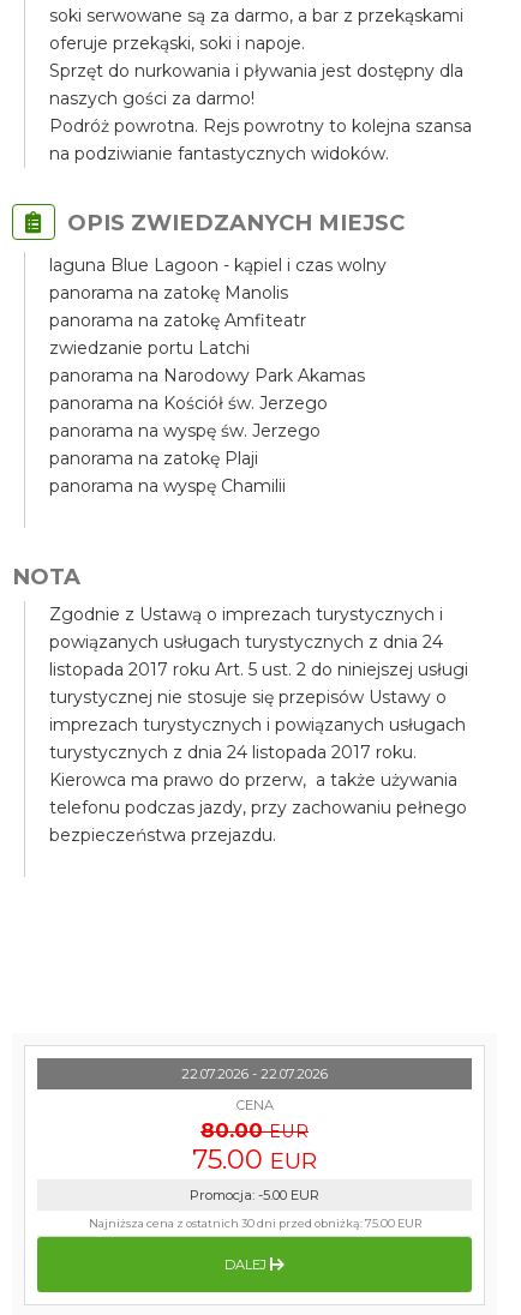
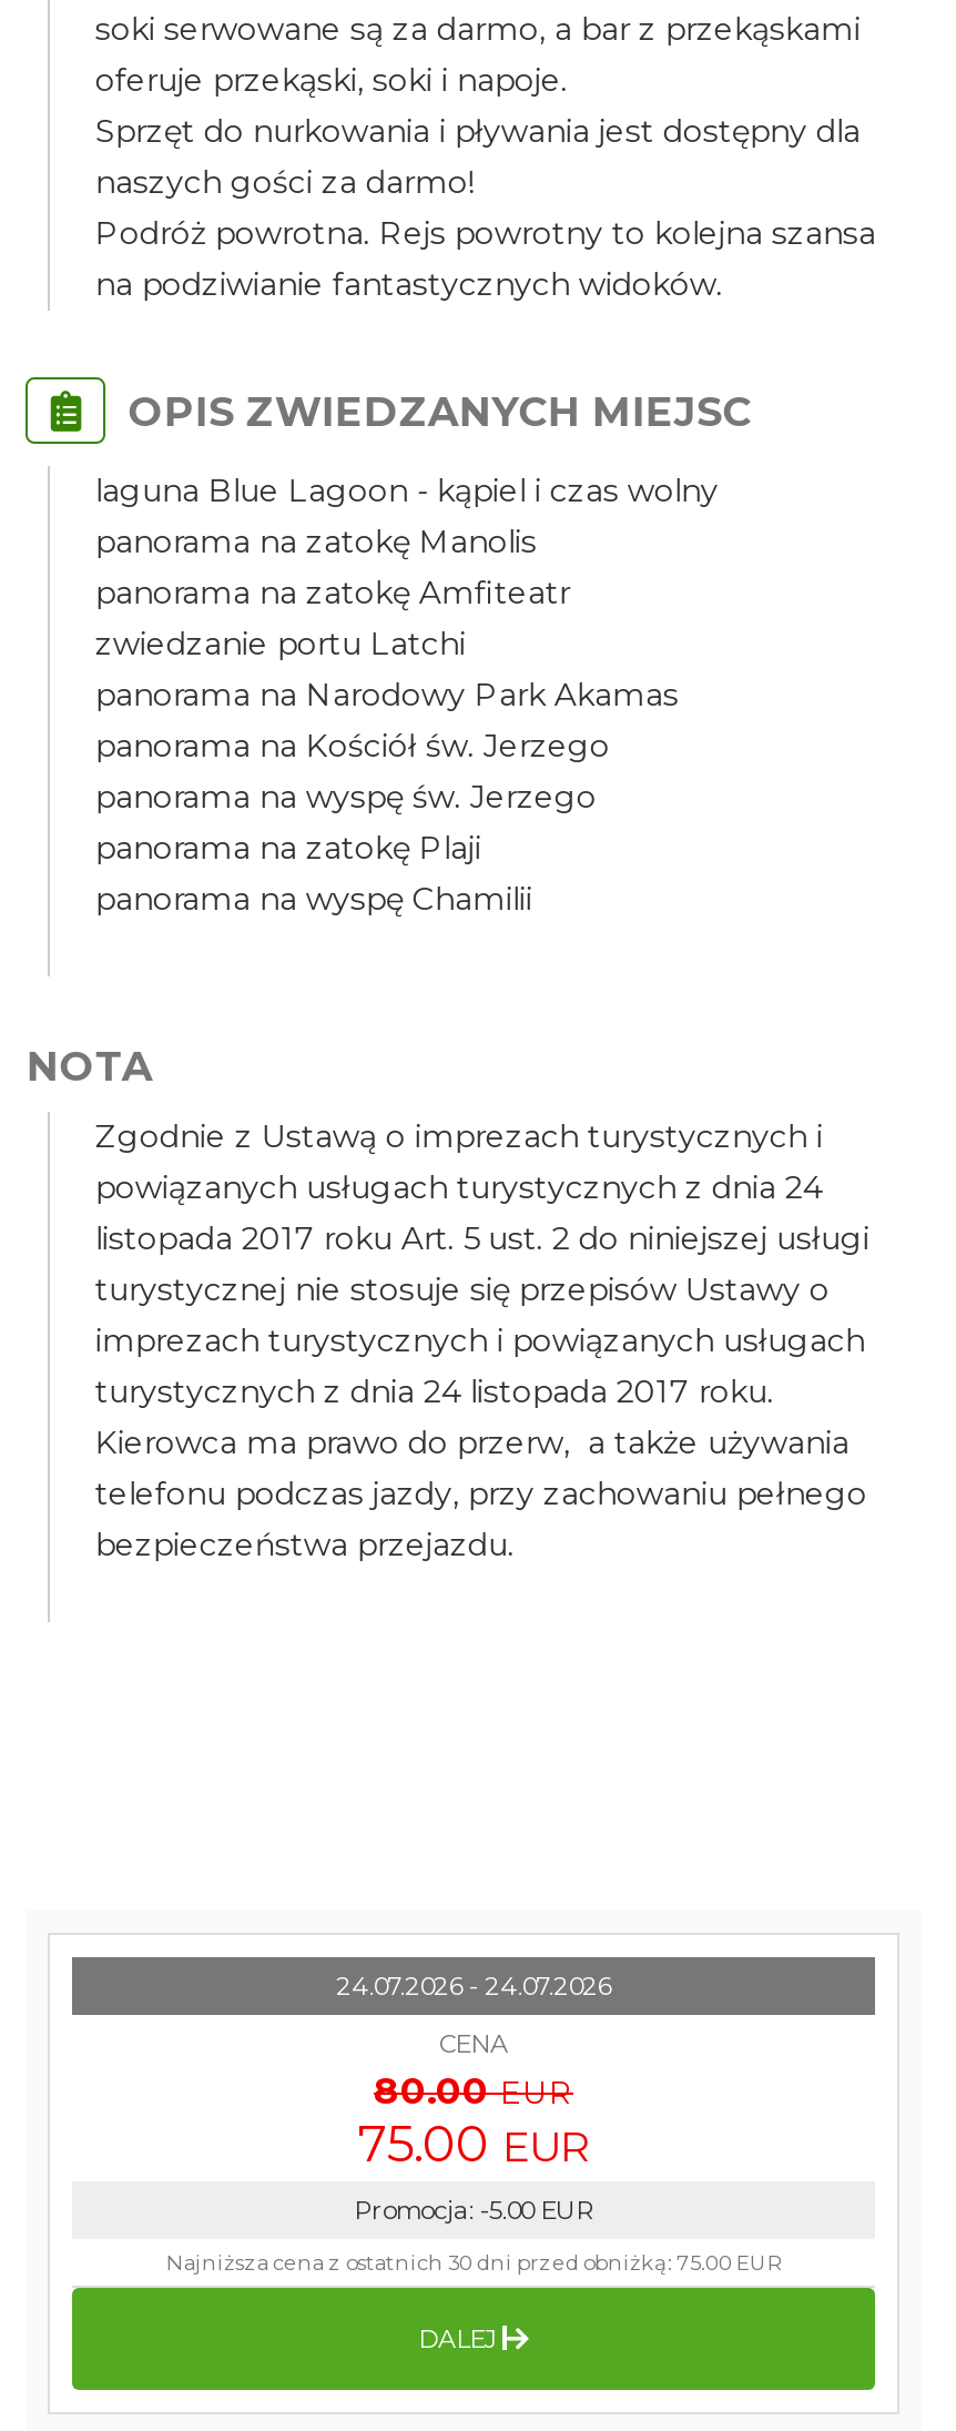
[181,1065,328,1082] 22.07.2026 - 22.07.2026 -> [336,1971,611,2002] 24.07.2026 - 24.07.2026

